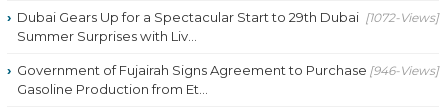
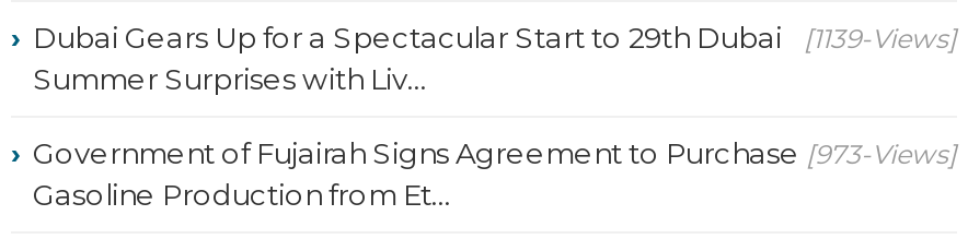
[17,9,439,25] Dubai Gears Up for a Spectacular Start to 29th Dubai [1072-Views] -> [33,19,957,54] Dubai Gears Up for a Spectacular Start to 29th Dubai [1139-Views]
[17,62,439,78] Government of Fujairah Signs Agreement to Purchase [946-Views] -> [33,135,957,170] Government of Fujairah Signs Agreement to Purchase [973-Views]

